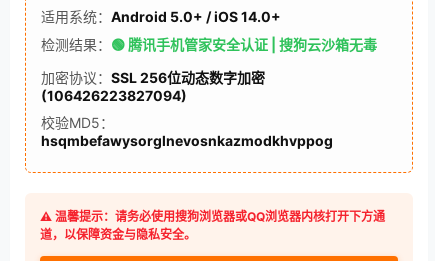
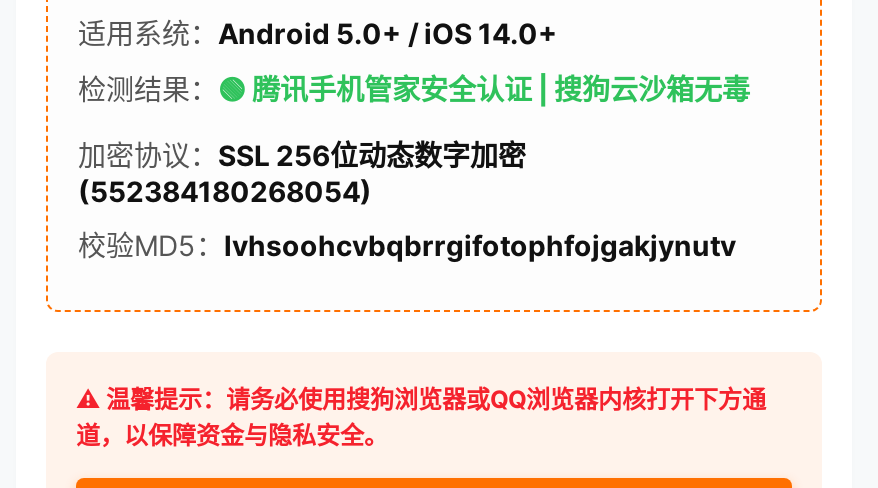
[41,87,187,104] (106426223827094) -> [78,174,372,208] (552384180268054)
[41,114,333,149] 校验MD5： | hsqmbefawysorglnevosnkazmodkhvppog -> [78,228,736,262] 校验MD5：lvhsoohcvbqbrrgifotophfojgakjynutv

